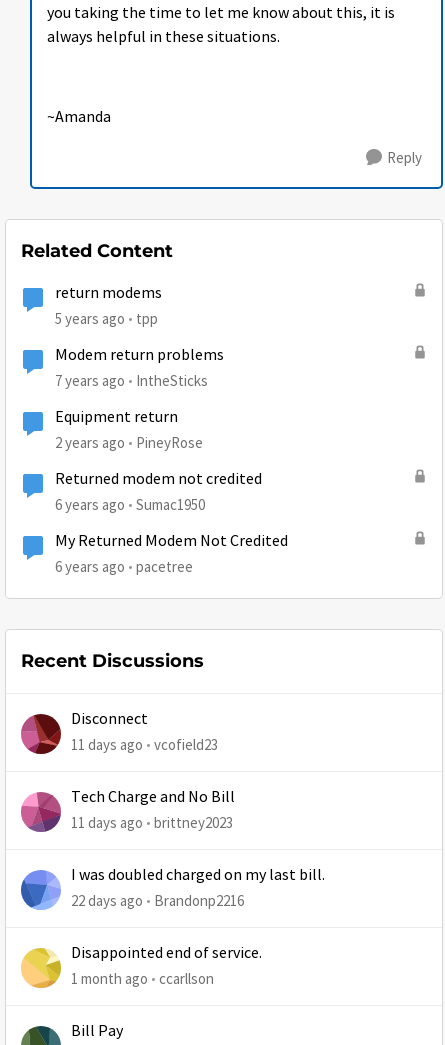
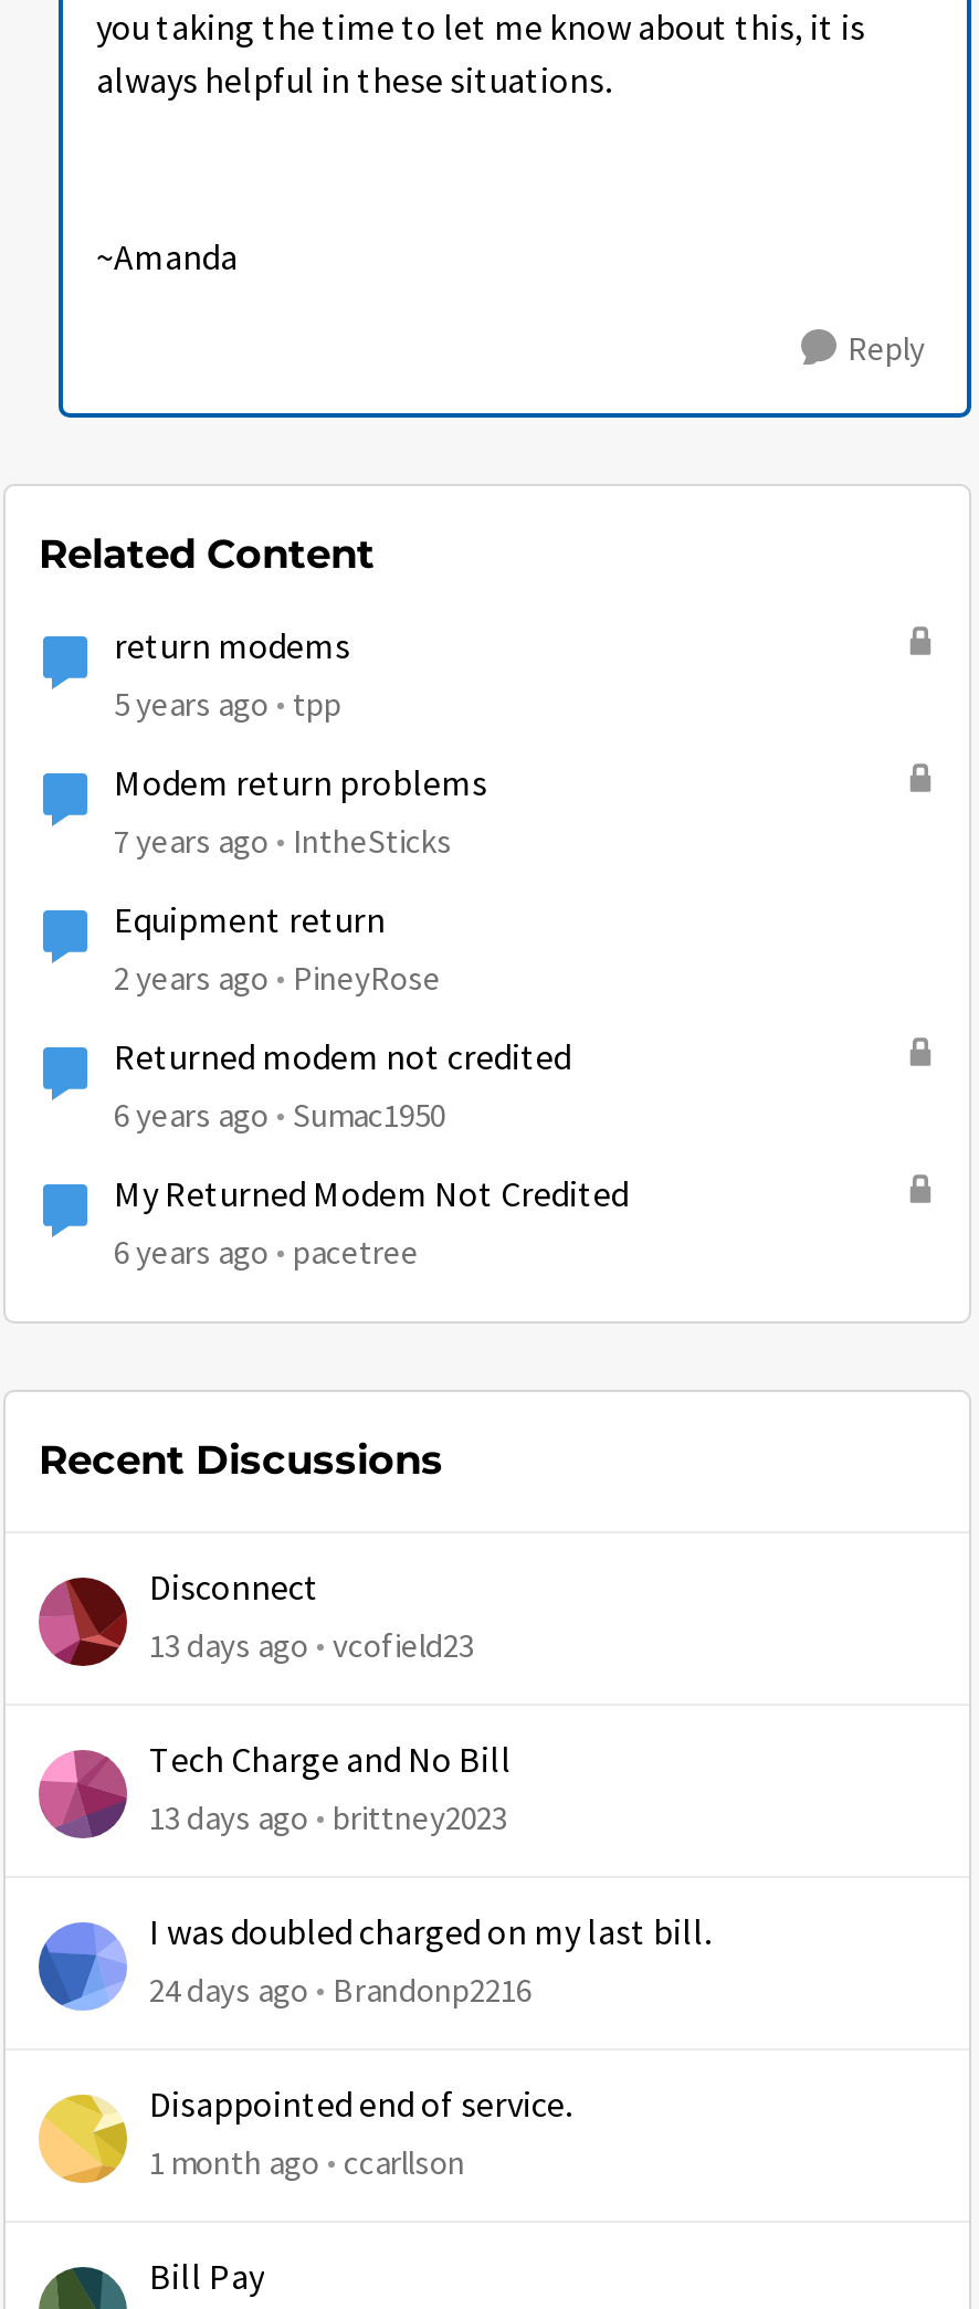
[71,735,218,754] 11 days ago vcofield23 -> [149,1624,474,1666] 13 days ago vcofield23
[71,813,233,832] 11 days ago brittney2023 -> [149,1796,507,1838] 13 days ago brittney2023
[71,891,244,910] 22 days ago Brandonp2216 -> [149,1969,531,2011] 24 days ago Brandonp2216

